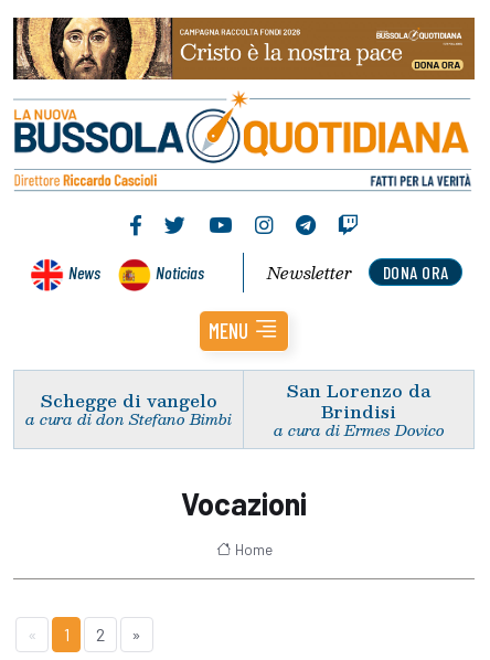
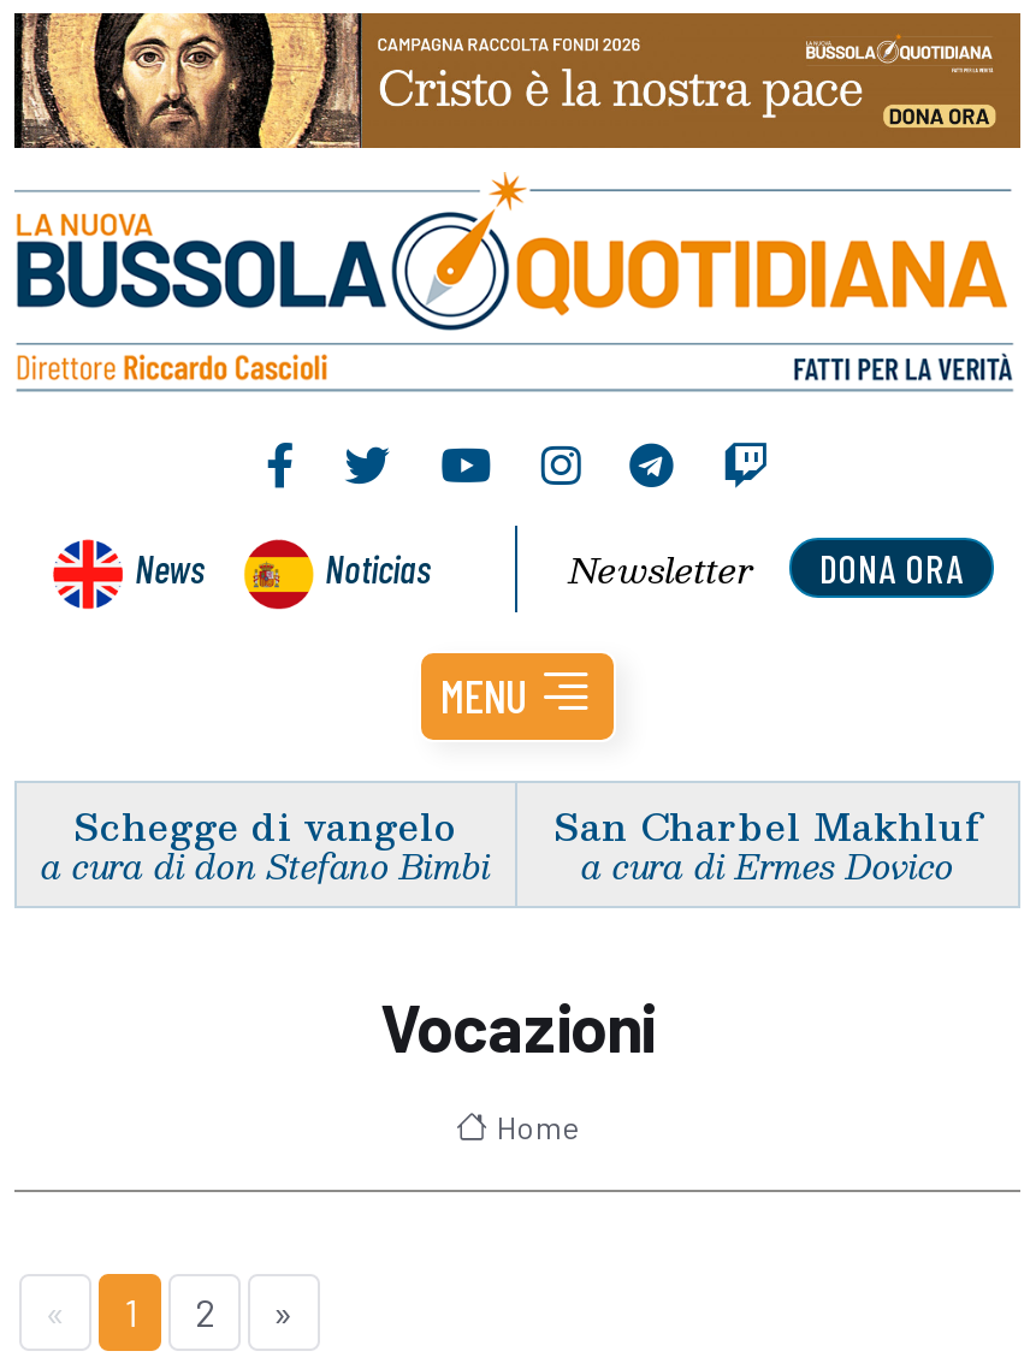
[287,376,430,424] San Lorenzo da | Brindisi -> [553,794,982,854] San Charbel Makhluf

